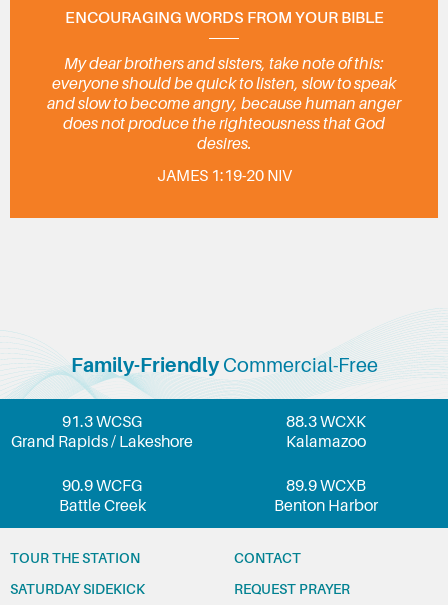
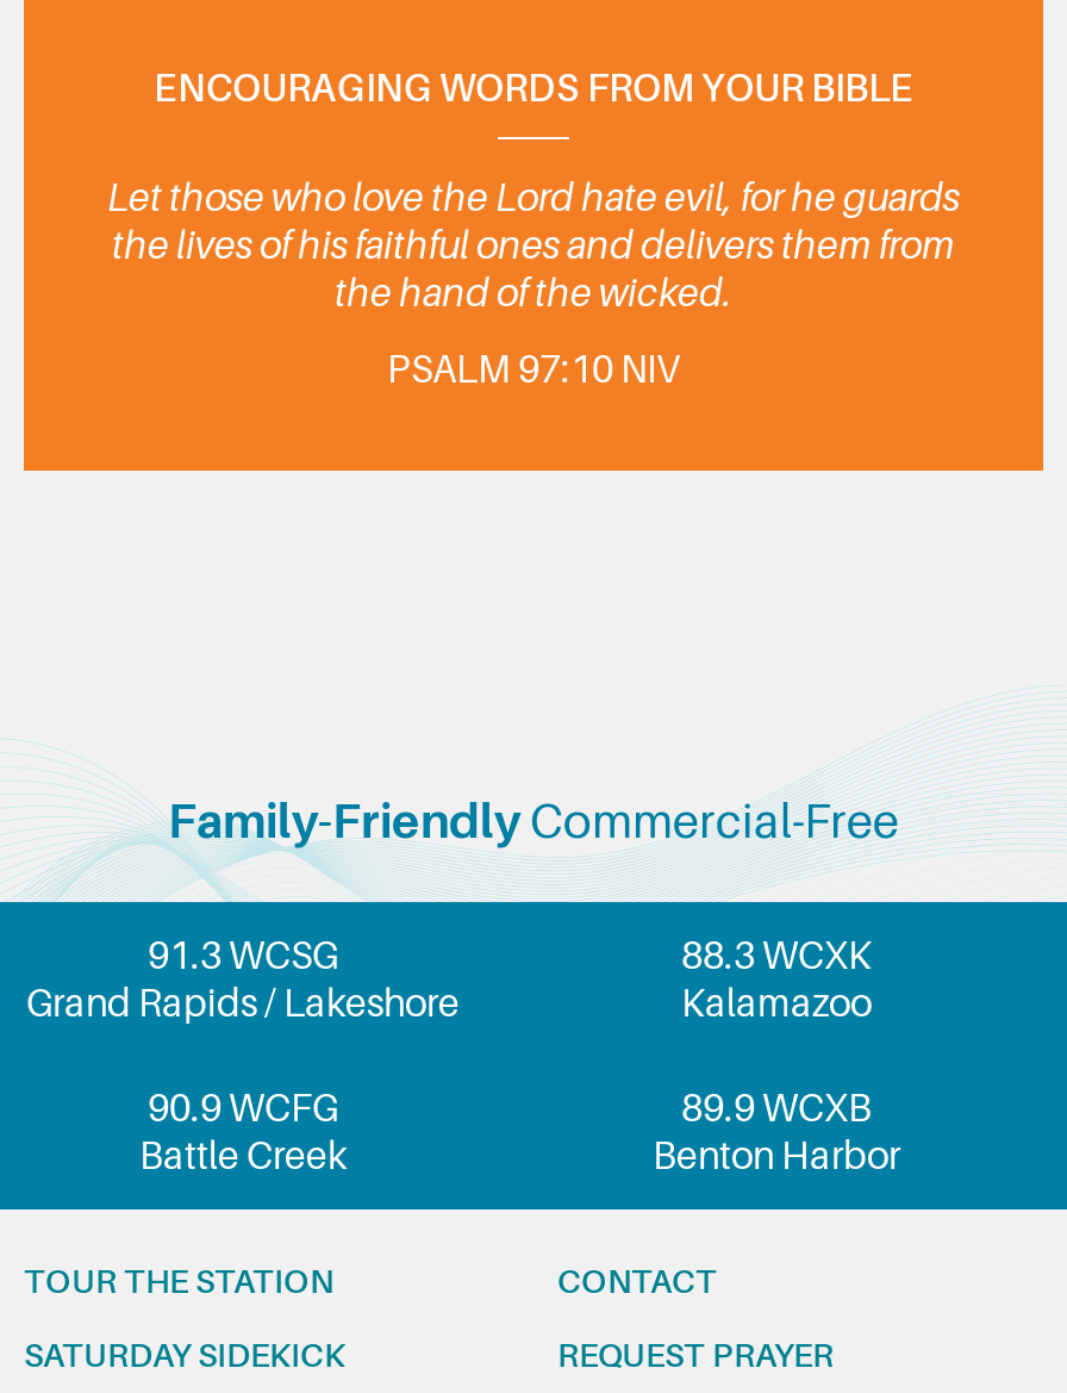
[47,55,401,153] My dear brothers and sisters, take note of this: | everyone should be quick to listen, slow to speak | and slow to become angry, because human anger | does not produce the righteousness that God | desires. -> [107,177,960,315] Let those who love the Lord hate evil, for he guards | the lives of his faithful ones and delivers them from | the hand of the wicked.
[156,167,291,185] JAMES 1:19-20 NIV -> [387,348,680,391] PSALM 97:10 NIV

